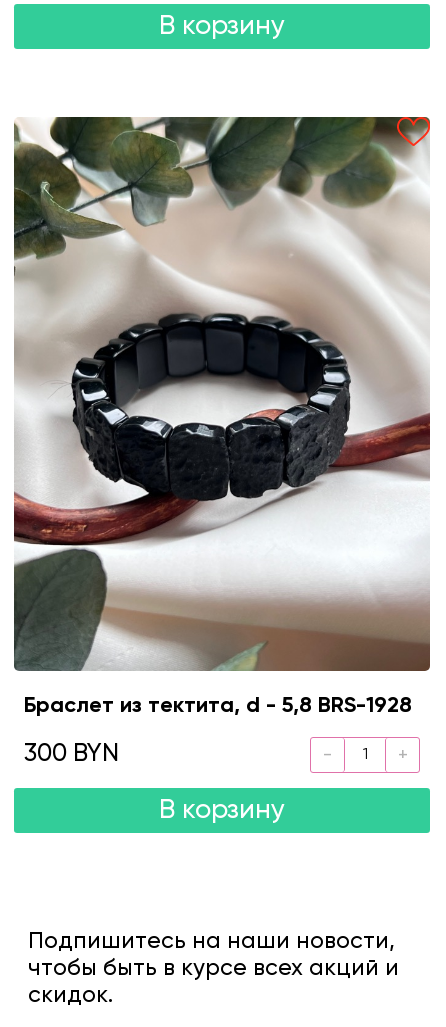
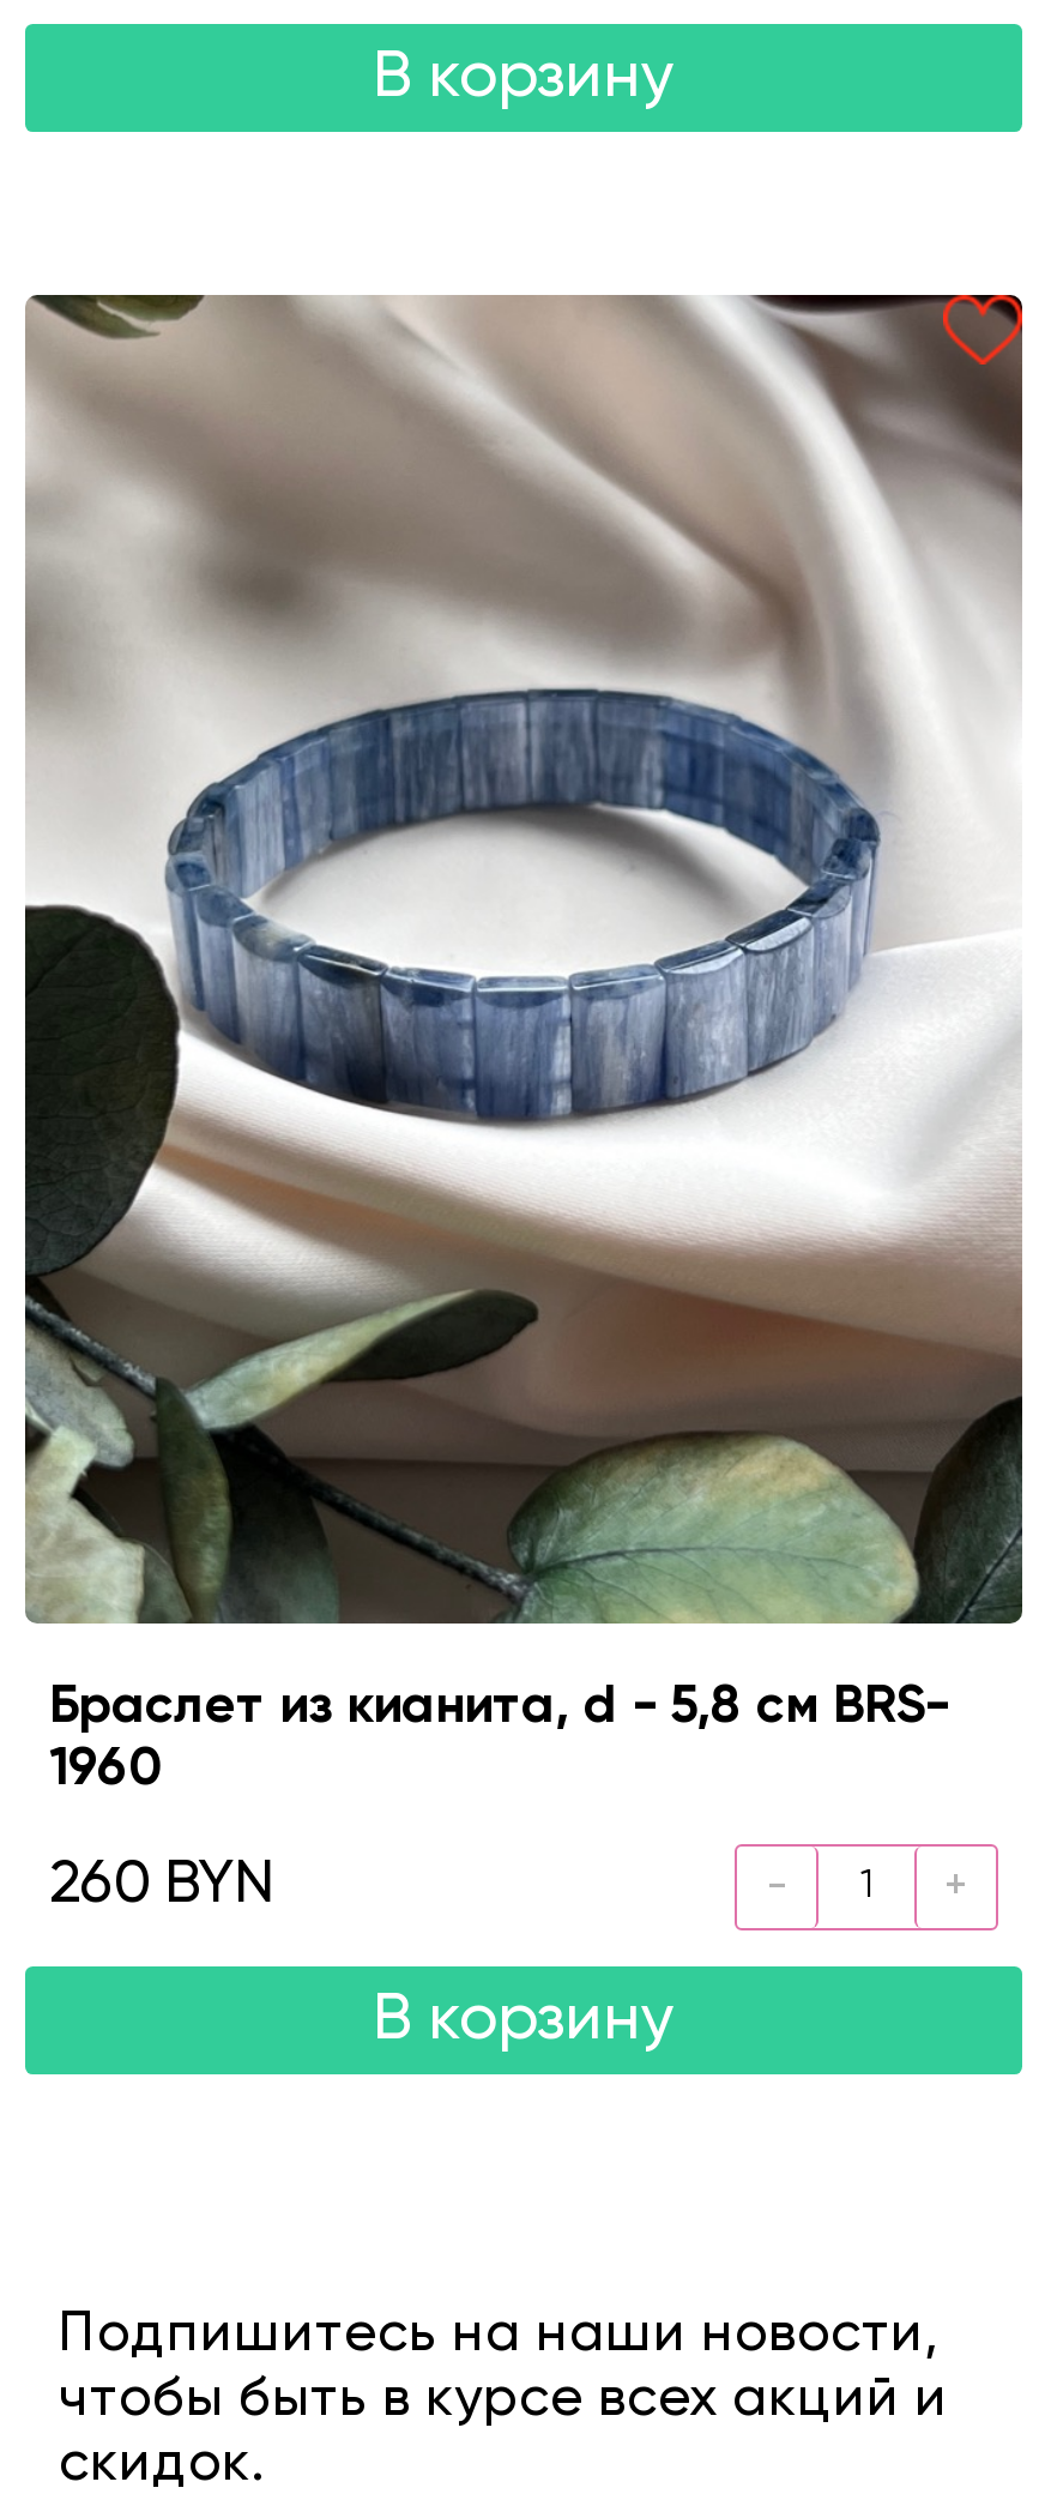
[13,116,431,717] [image] | Браслет из тектита, d - 5,8 BRS-1928 -> [23,293,1025,1795] [image] | Браслет из кианита, d - 5,8 см BRS- | 1960
[24,742,119,767] 300 BYN -> [49,1855,274,1915] 260 BYN

